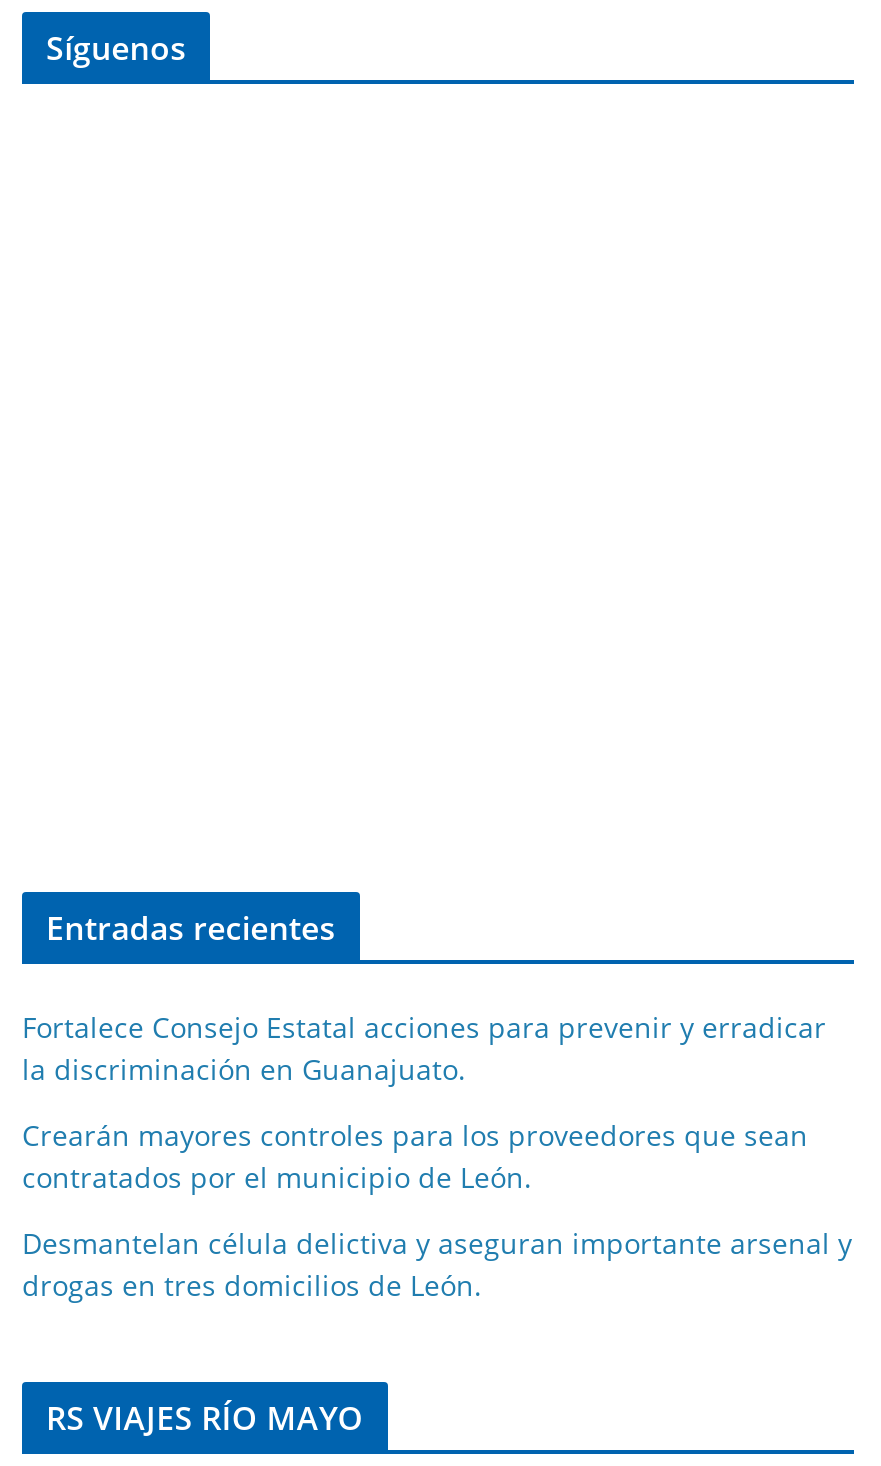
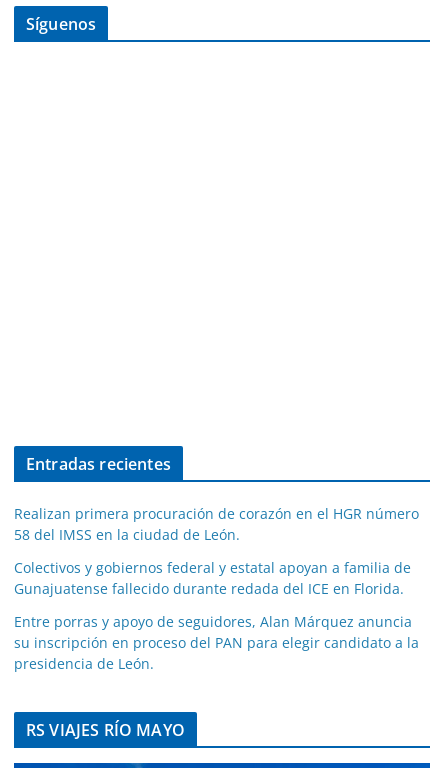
[22,1008,826,1088] Fortalece Consejo Estatal acciones para prevenir y erradicar | la discriminación en Guanajuato. -> [14,504,419,544] Realizan primera procuración de corazón en el HGR número | 58 del IMSS en la ciudad de León.
[22,1116,808,1196] Crearán mayores controles para los proveedores que sean | contratados por el municipio de León. -> [14,558,411,598] Colectivos y gobiernos federal y estatal apoyan a familia de | Gunajuatense fallecido durante redada del ICE en Florida.
[22,1224,852,1304] Desmantelan célula delictiva y aseguran importante arsenal y | drogas en tres domicilios de León. -> [14,612,419,673] Entre porras y apoyo de seguidores, Alan Márquez anuncia | su inscripción en proceso del PAN para elegir candidato a la | presidencia de León.

